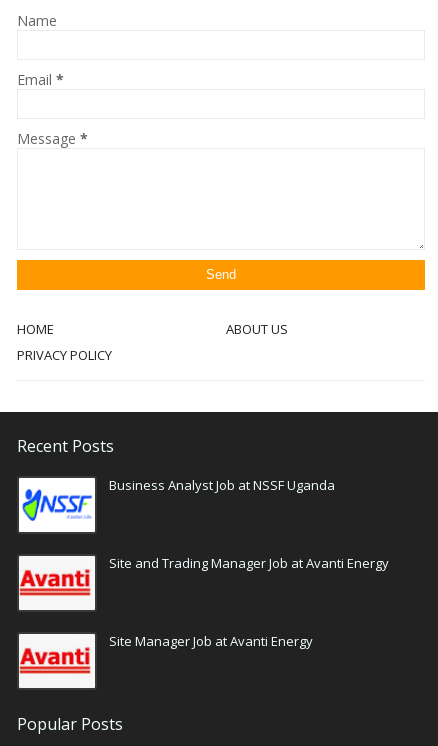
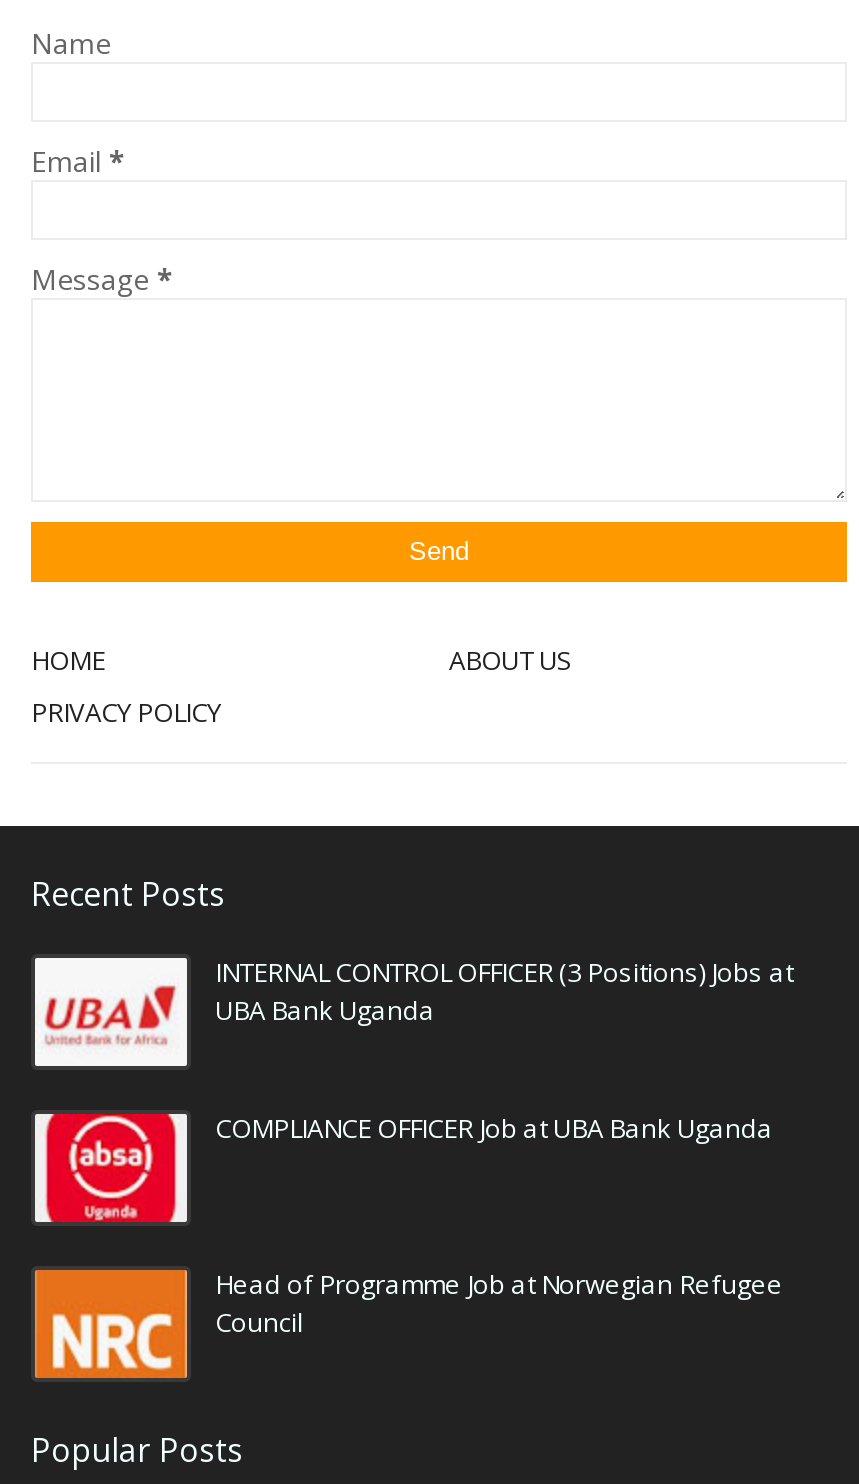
[22,476,335,522] [image] | Business Analyst Job at NSSF Uganda -> [43,955,793,1046] [image] | INTERNAL CONTROL OFFICER (3 Positions) Jobs at | UBA Bank Uganda
[19,554,389,611] [image] | Site and Trading Manager Job at Avanti Energy -> [35,1111,773,1224] [image] | COMPLIANCE OFFICER Job at UBA Bank Uganda
[18,632,313,689] [image] | Site Manager Job at Avanti Energy -> [33,1267,783,1380] [image] | Head of Programme Job at Norwegian Refugee | Council

